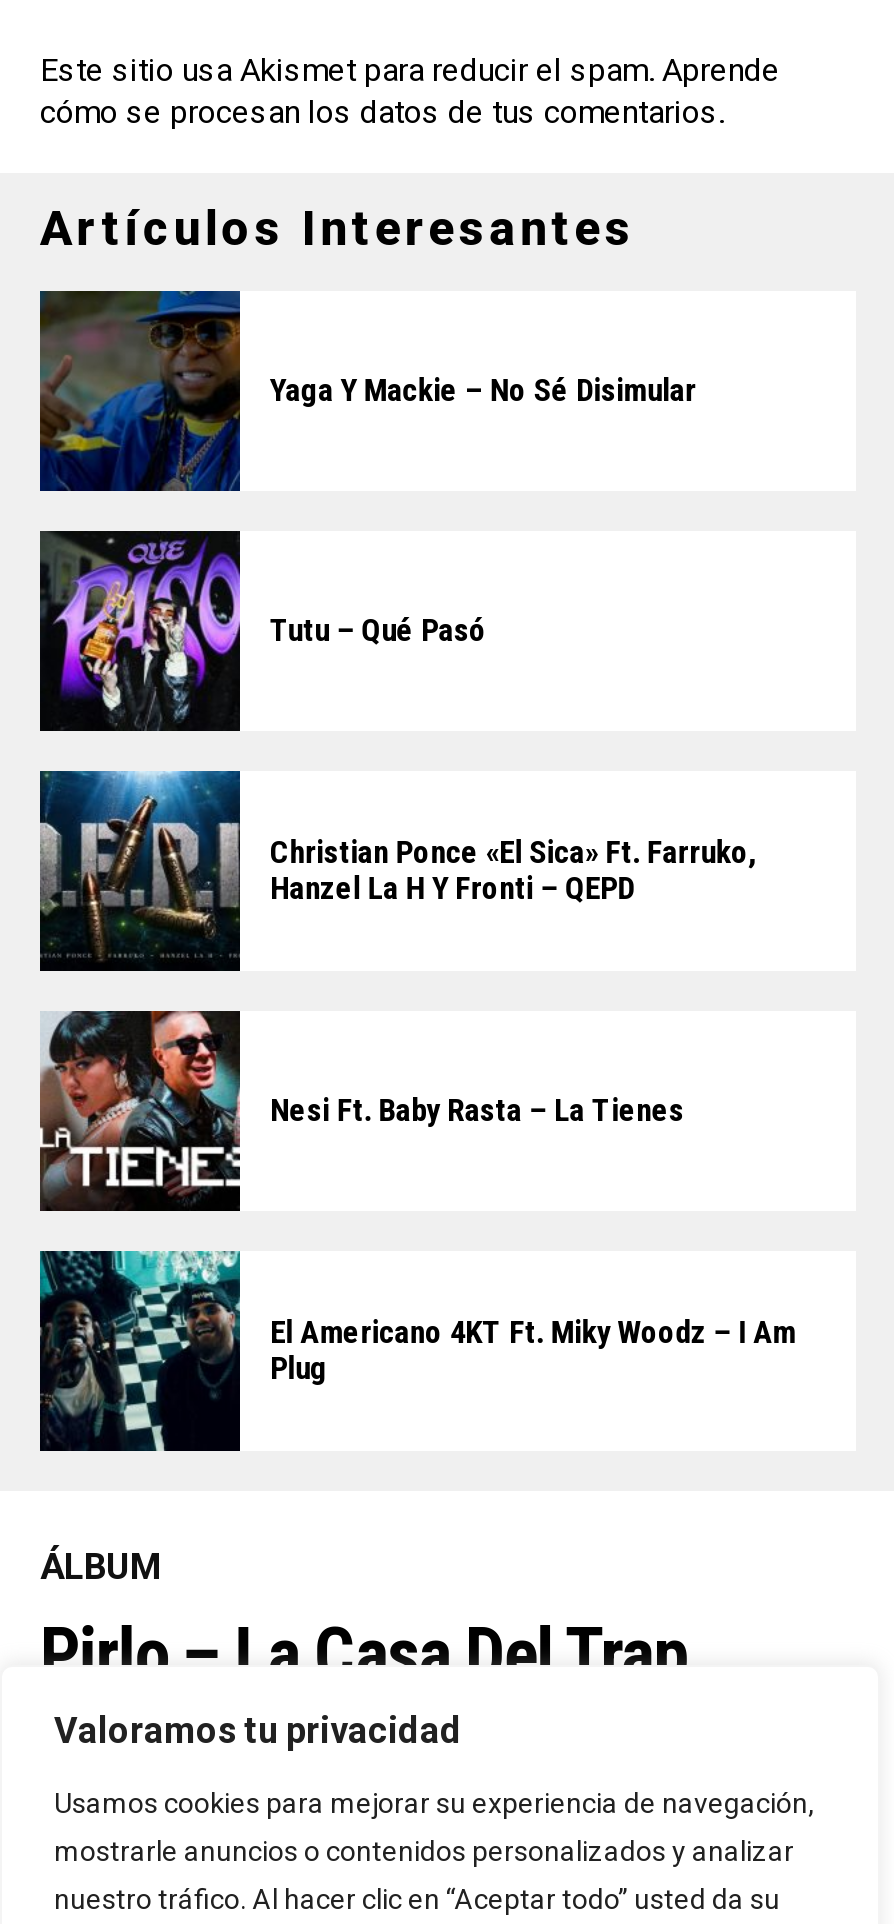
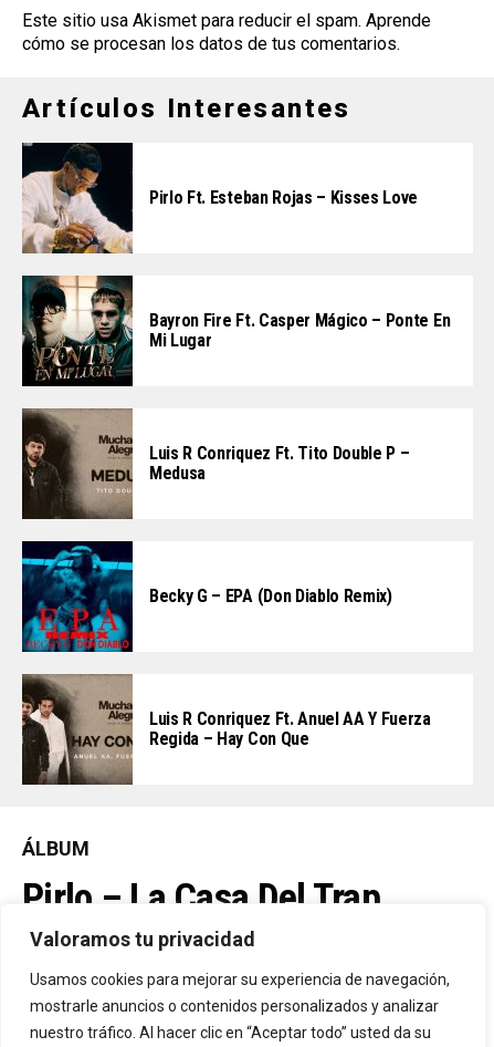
[38,289,696,493] [image] | Yaga Y Mackie – No Sé Disimular -> [21,142,418,255] [image] | Pirlo Ft. Esteban Rojas – Kisses Love
[40,529,486,731] [image] | Tutu – Qué Pasó -> [22,274,450,384] [image] | Bayron Fire Ft. Casper Mágico – Ponte En | Mi Lugar
[40,769,756,973] [image] | Christian Ponce «El Sica» Ft. Farruko, | Hanzel La H Y Fronti – QEPD -> [22,407,409,520] [image] | Luis R Conriquez Ft. Tito Double P – | Medusa
[38,1009,684,1213] [image] | Nesi Ft. Baby Rasta – La Tienes -> [21,540,392,653] [image] | Becky G – EPA (Don Diablo Remix)
[38,1249,796,1453] [image] | El Americano 4KT Ft. Miky Woodz – I Am | Plug -> [21,673,431,786] [image] | Luis R Conriquez Ft. Anuel AA Y Fuerza | Regida – Hay Con Que

